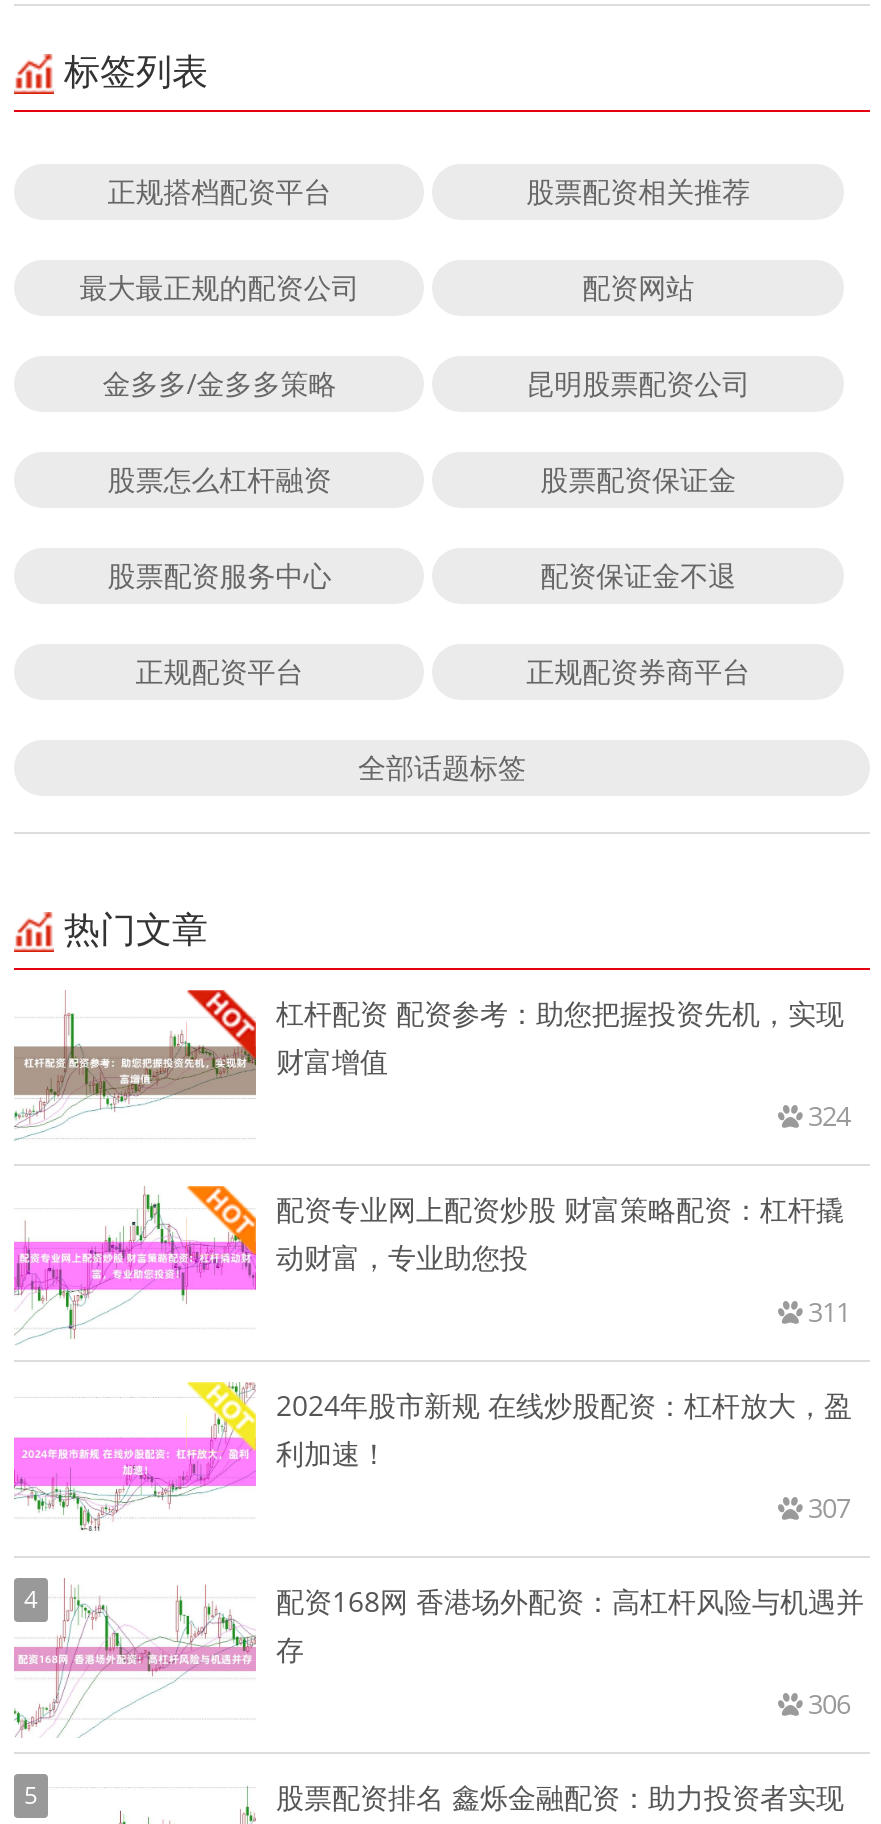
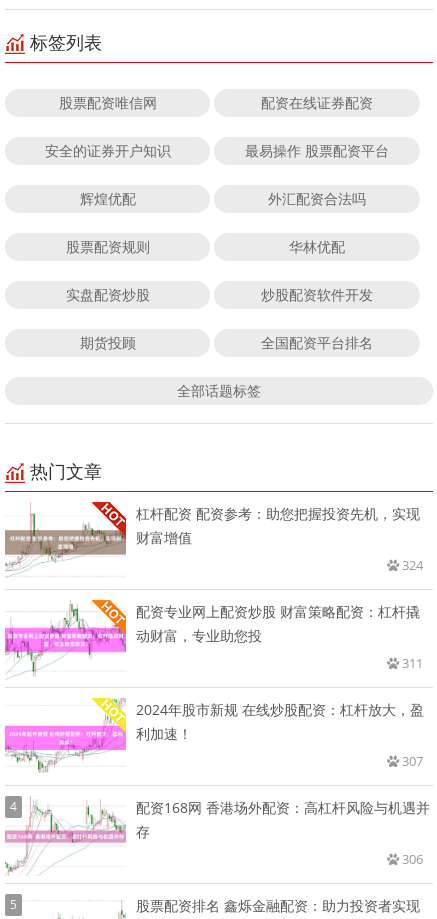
[107,172,750,210] 正规搭档配资平台 | 股票配资相关推荐 -> [59,93,373,112] 股票配资唯信网 | 配资在线证券配资
[79,268,694,306] 最大最正规的配资公司 | 配资网站 -> [45,141,389,160] 安全的证券开户知识 | 最易操作 股票配资平台
[102,364,750,402] 金多多/金多多策略 | 昆明股票配资公司 -> [80,189,366,208] 辉煌优配 | 外汇配资合法吗
[107,460,736,498] 股票怎么杠杆融资 | 股票配资保证金 -> [66,237,345,256] 股票配资规则 | 华林优配
[107,556,736,594] 股票配资服务中心 | 配资保证金不退 -> [66,285,373,304] 实盘配资炒股 | 炒股配资软件开发
[135,652,750,690] 正规配资平台 | 正规配资券商平台 -> [80,333,373,352] 期货投顾 | 全国配资平台排名

